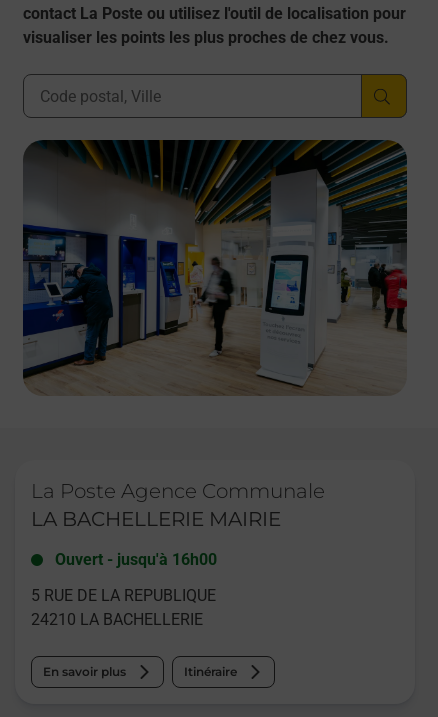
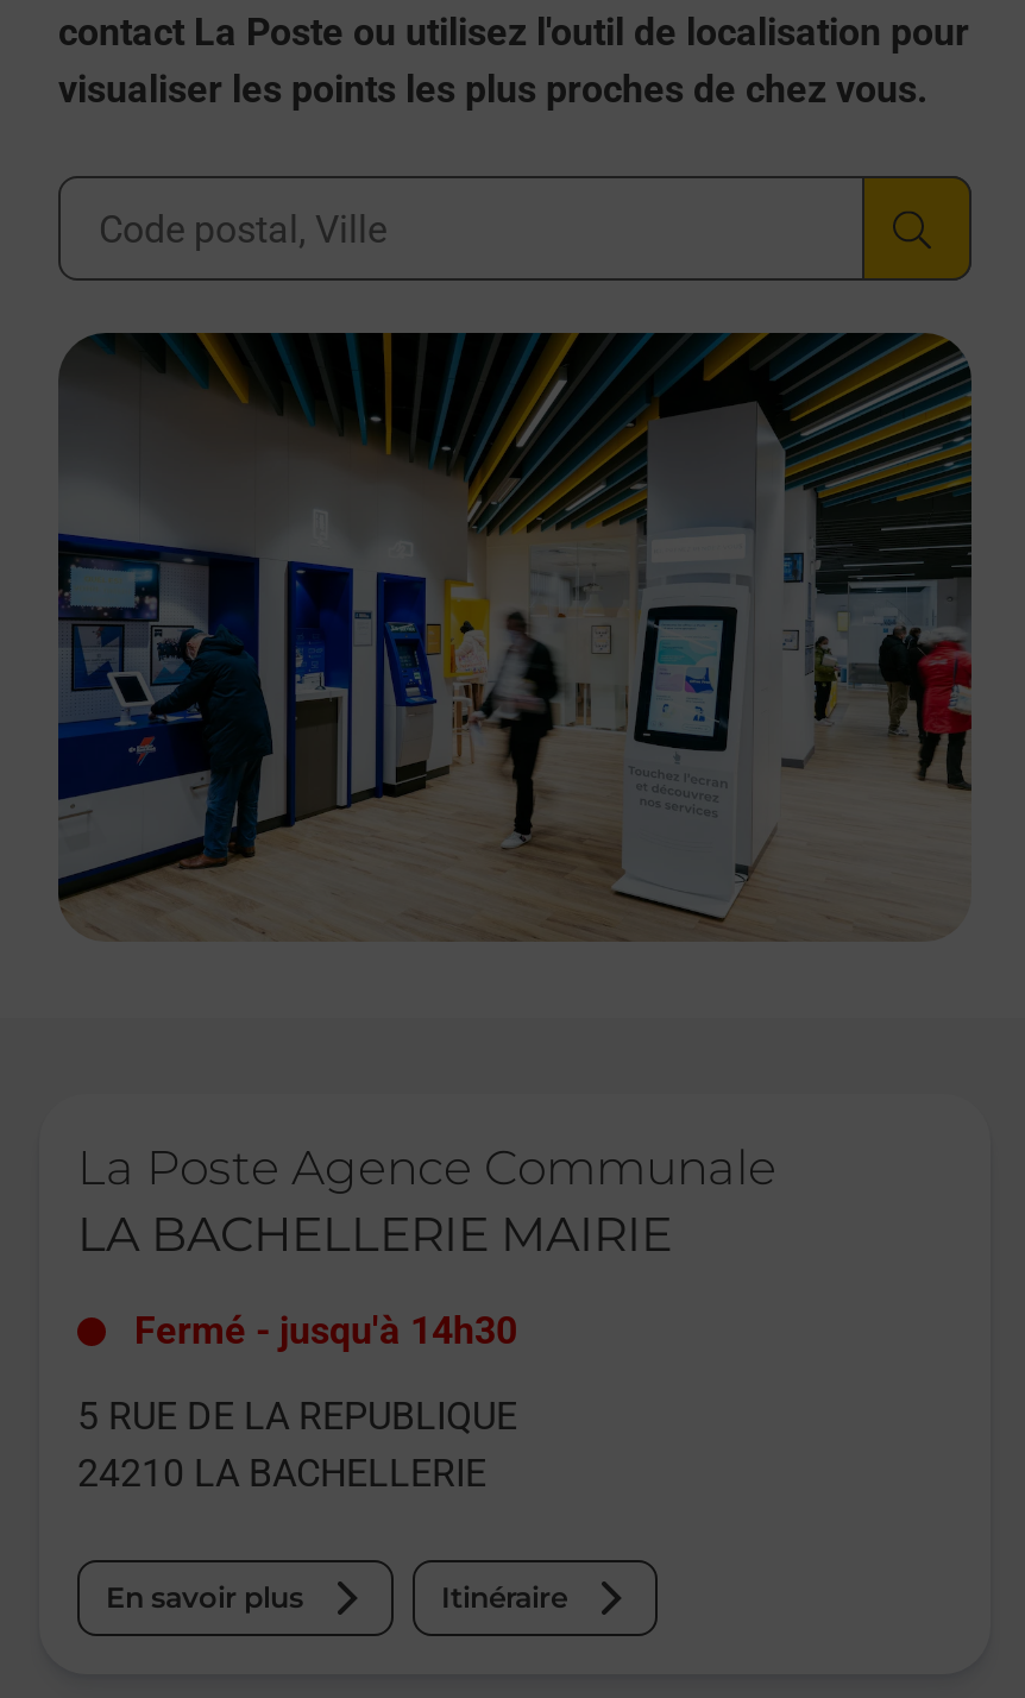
[55,550,217,569] Ouvert - jusqu'à 16h00 -> [134,1308,517,1353] Fermé - jusqu'à 14h30

